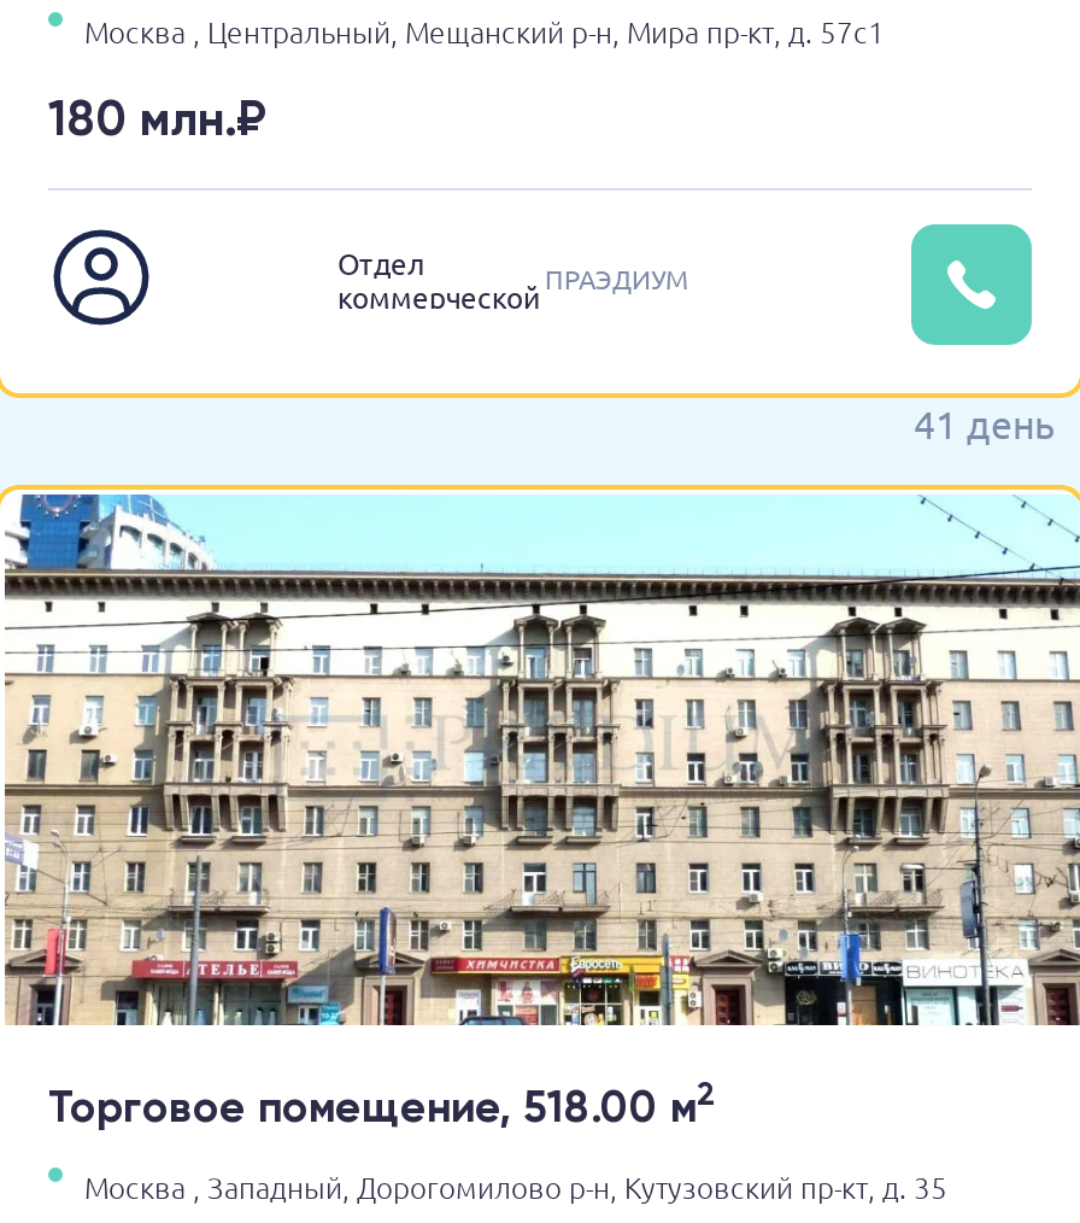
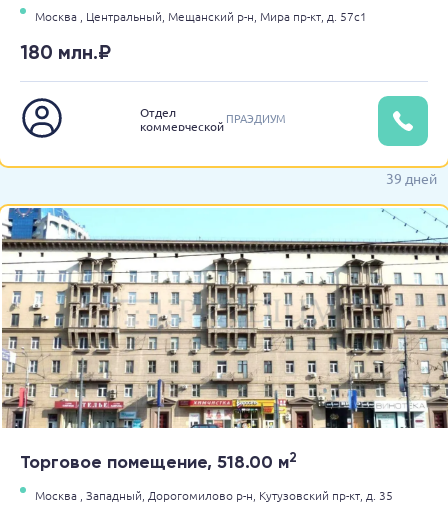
[914,398,1053,446] 41 день -> [386,169,437,187] 39 дней

